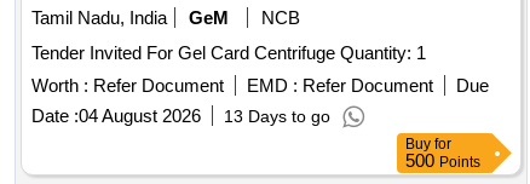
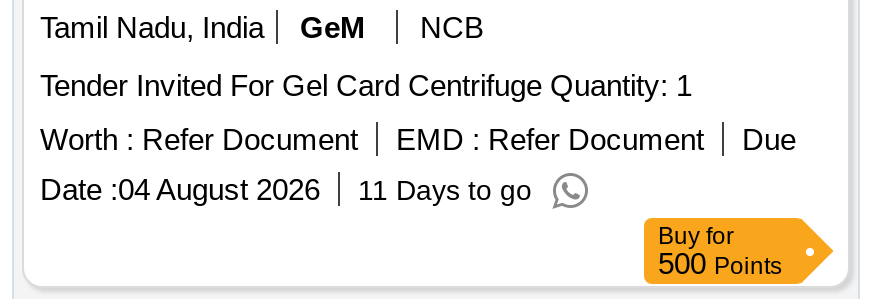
[31,106,330,126] Date : 04 August 2026 13 Days to go -> [40,172,532,206] Date : 04 August 2026 11 Days to go

